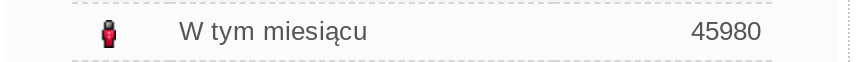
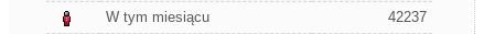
[691,16,761,46] 45980 -> [388,9,426,25] 42237

